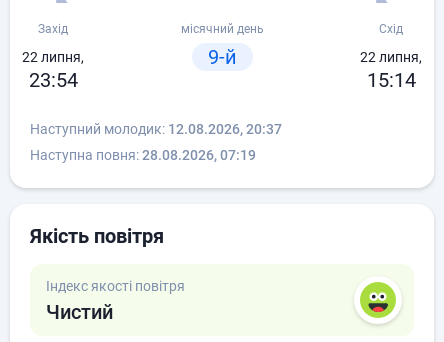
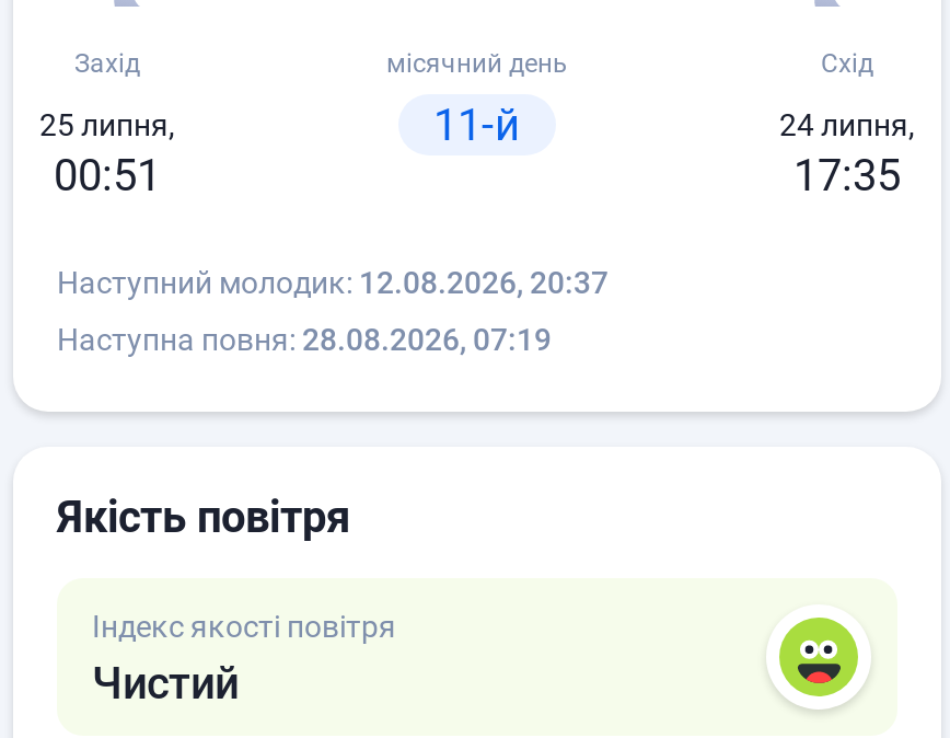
[22,49,84,65] 22 липня, -> [39,107,175,142] 25 липня,
[207,45,236,69] 9-й -> [433,99,521,151] 11-й
[360,49,422,65] 22 липня, -> [779,107,915,142] 24 липня,
[28,68,77,92] 23:54 -> [54,149,161,201] 00:51
[366,68,415,92] 15:14 -> [793,149,901,201] 17:35

